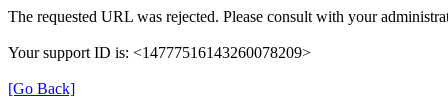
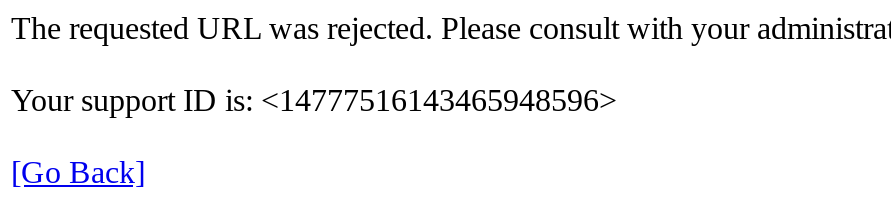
[8,44,311,61] Your support ID is: <14777516143260078209> -> [11,83,617,117] Your support ID is: <14777516143465948596>

